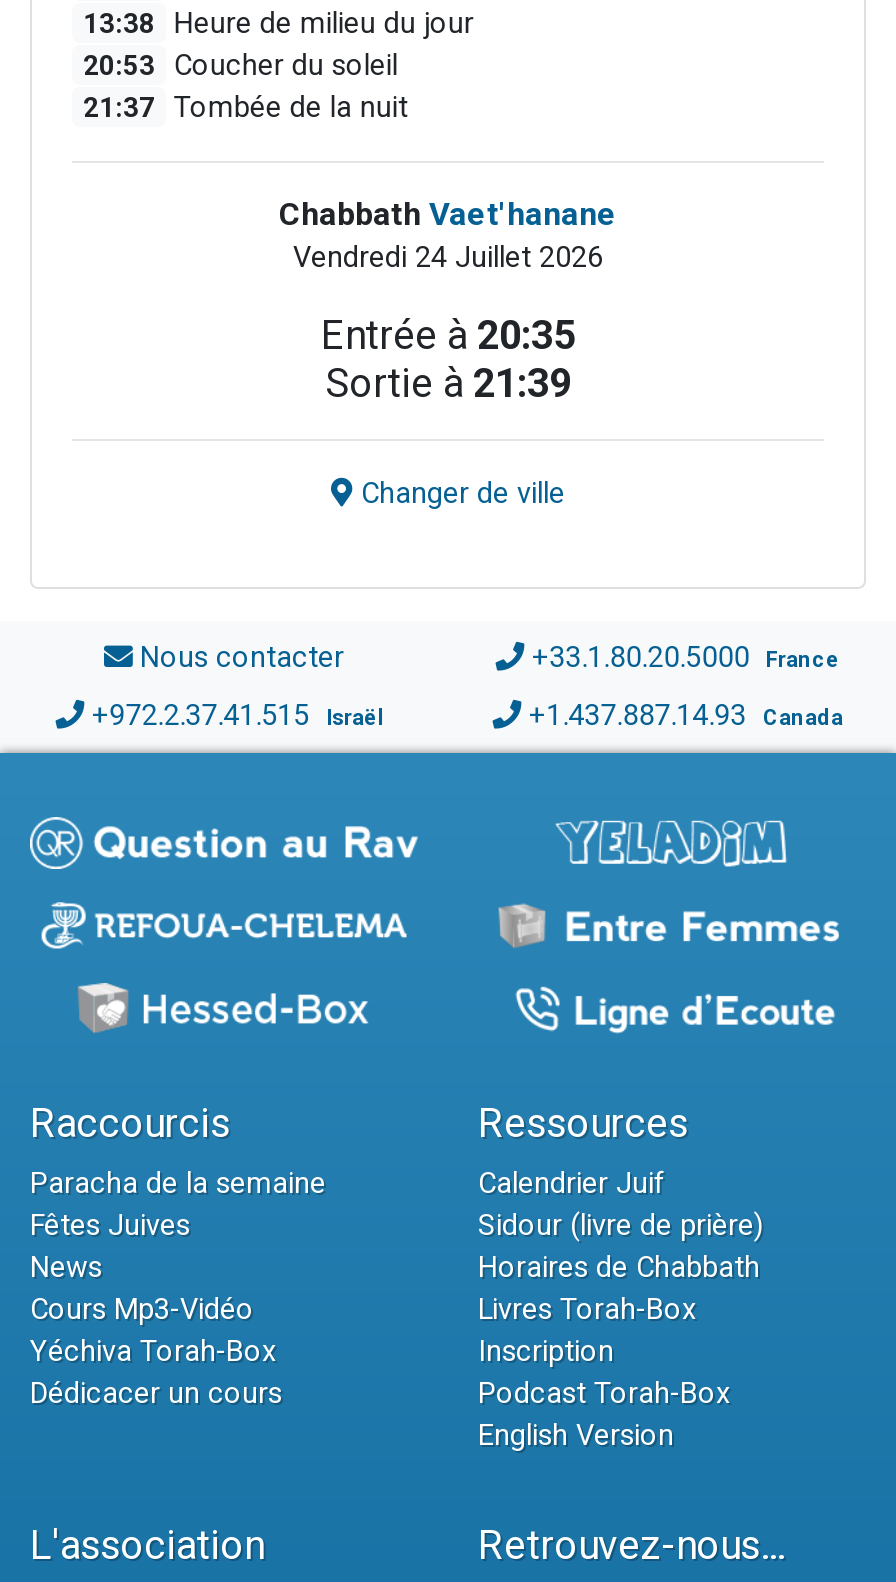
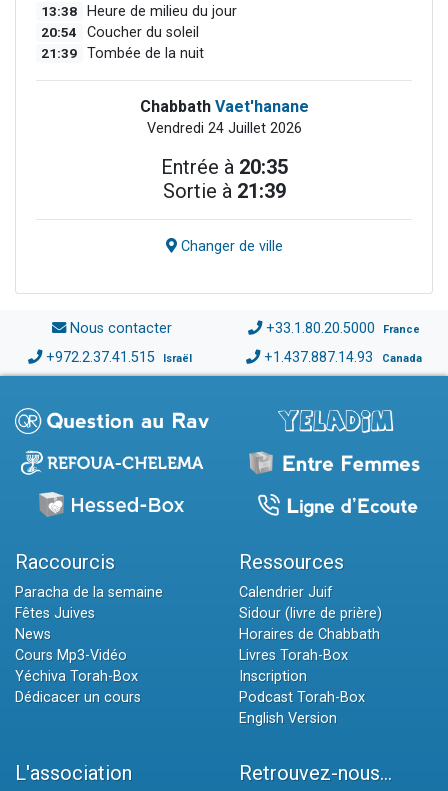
[83,48,398,82] 20:53 Coucher du soleil -> [41,24,199,41] 20:54 Coucher du soleil
[83,90,408,124] 21:37 Tombée de la nuit -> [41,45,204,62] 21:39 Tombée de la nuit

